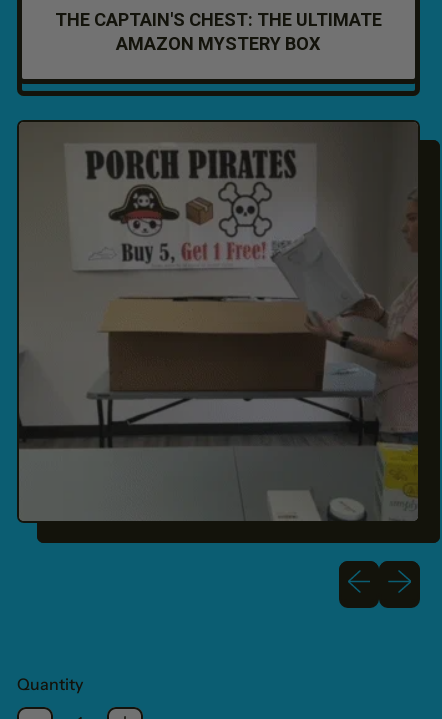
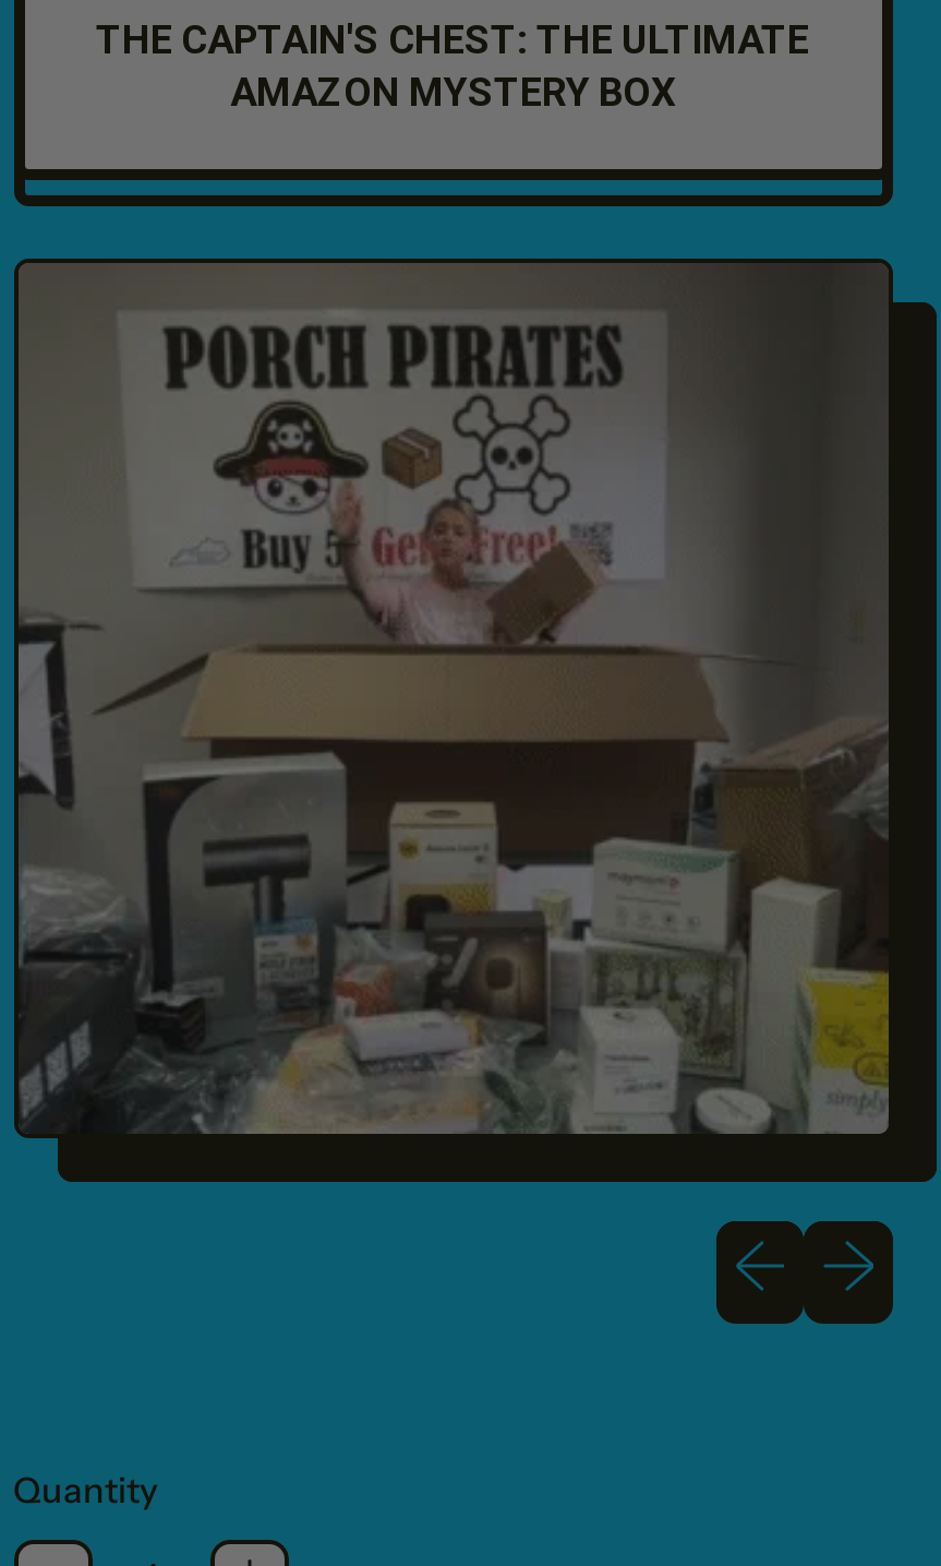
[18,200,418,522] [image] -> [16,435,889,1136] [image]

